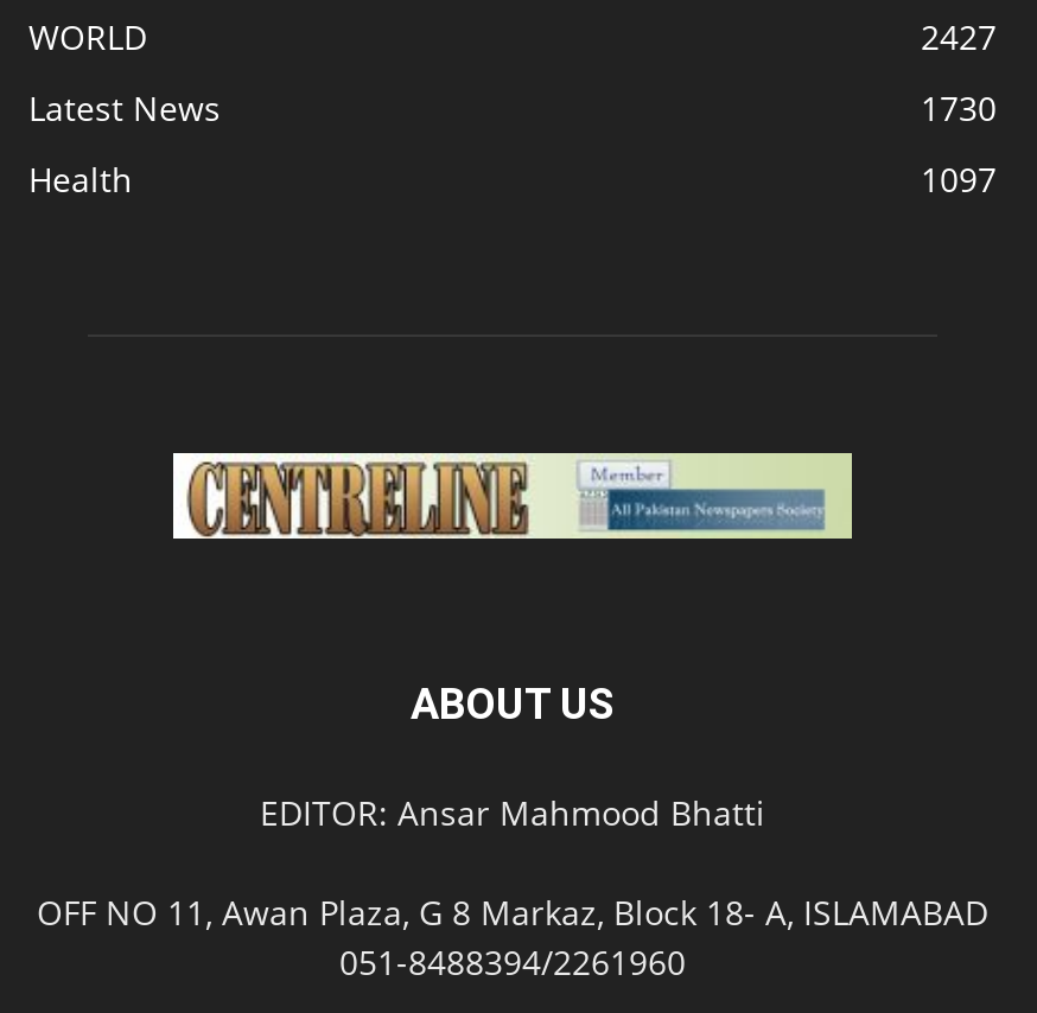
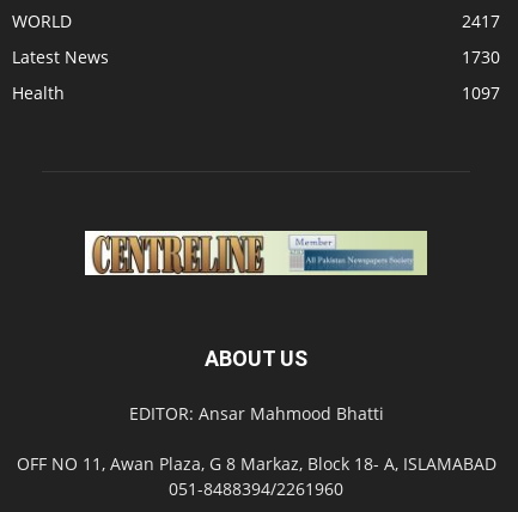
[921,13,997,58] 2427 -> [462,10,500,33] 2417

